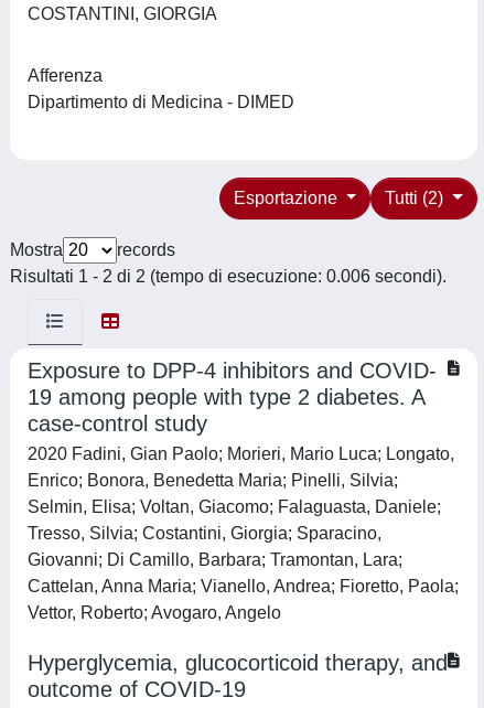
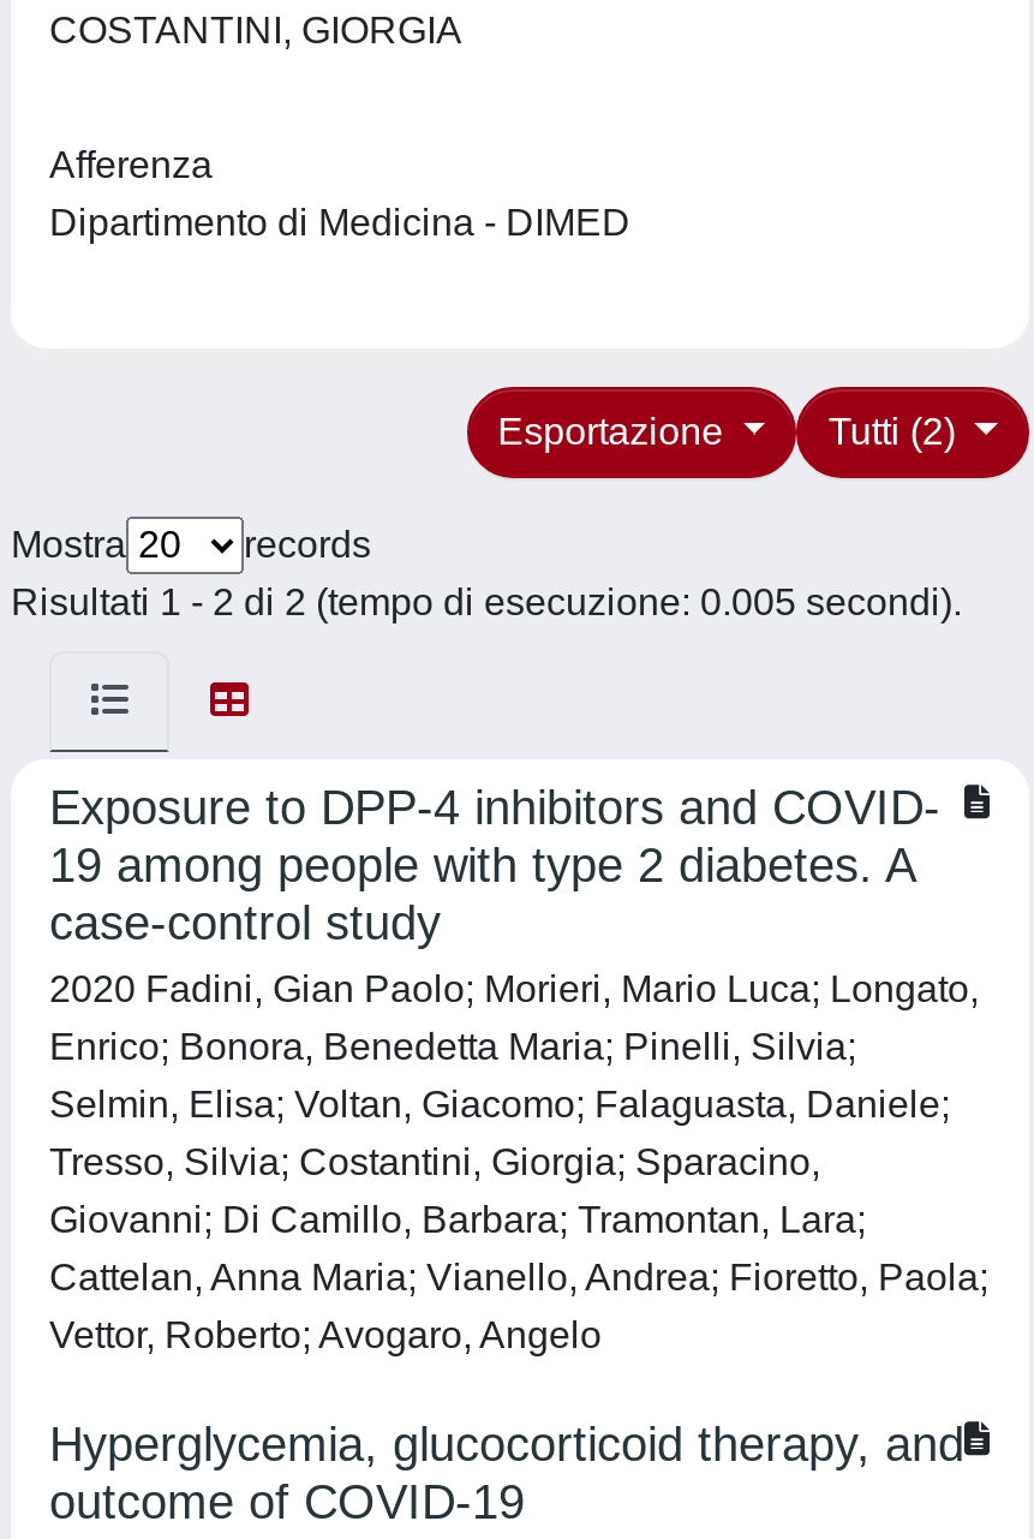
[10,267,447,286] Risultati 1 - 2 di 2 (tempo di esecuzione: 0.006 secondi). -> [11,581,962,622] Risultati 1 - 2 di 2 (tempo di esecuzione: 0.005 secondi).

